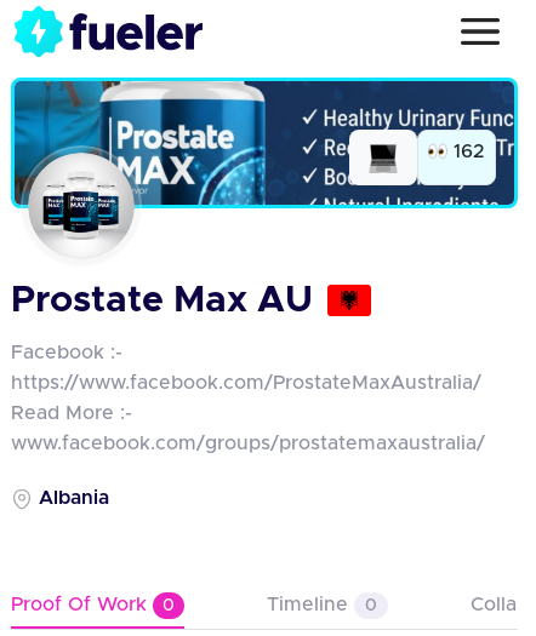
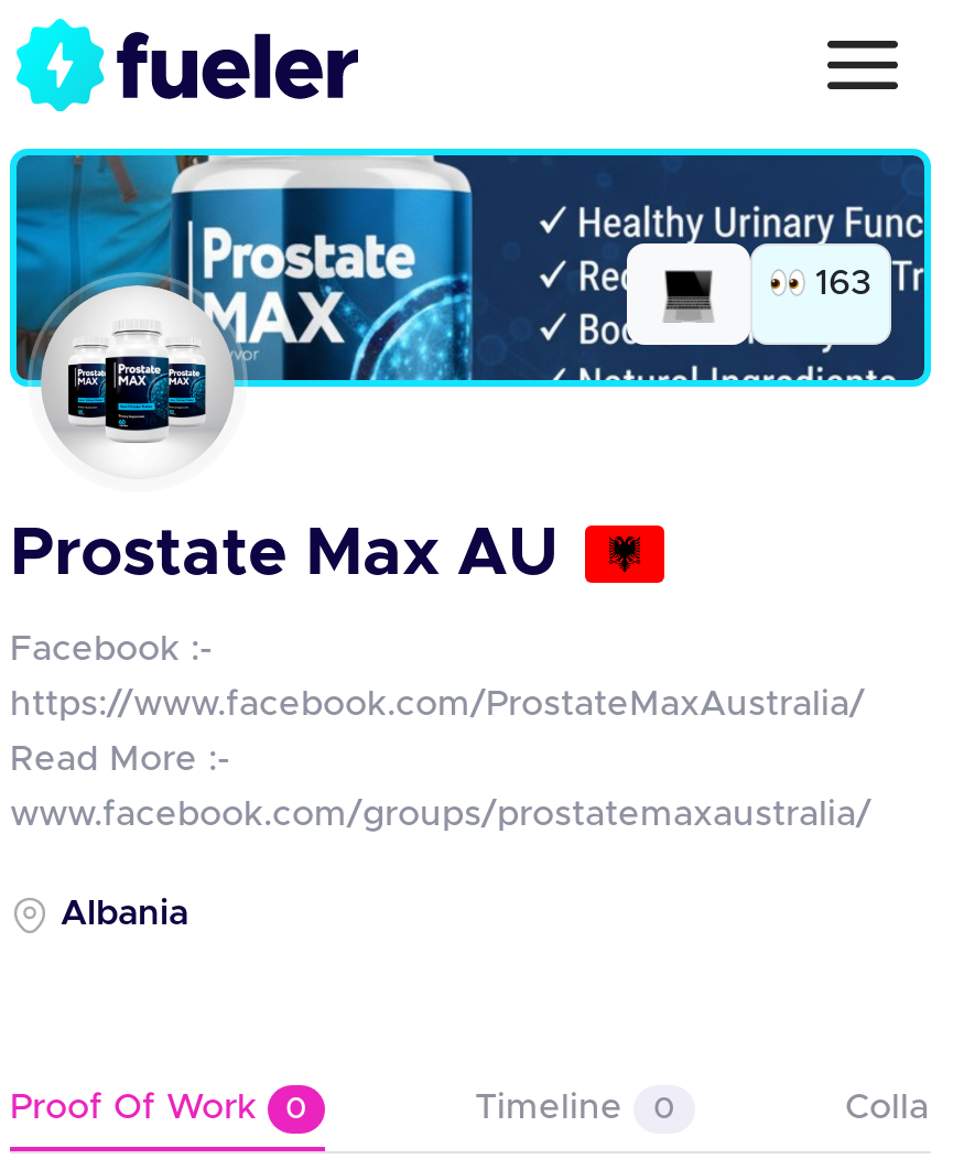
[453,142,484,162] 162 -> [815,266,870,302] 163

